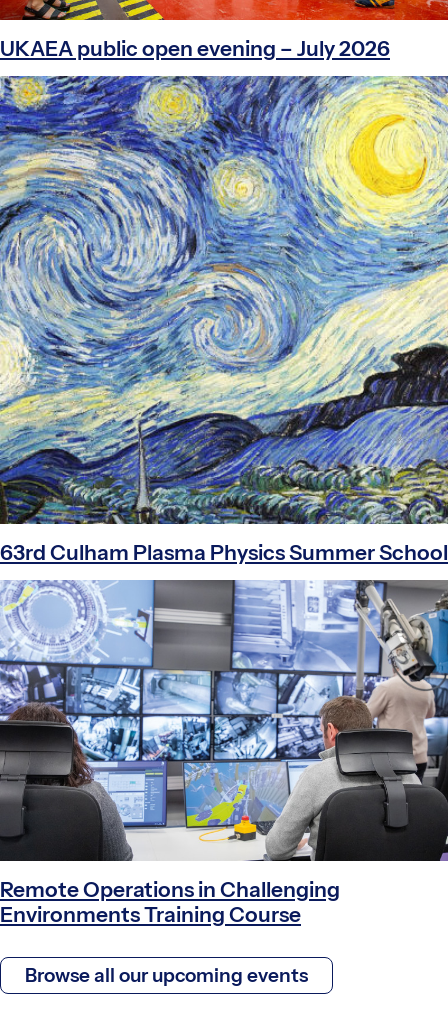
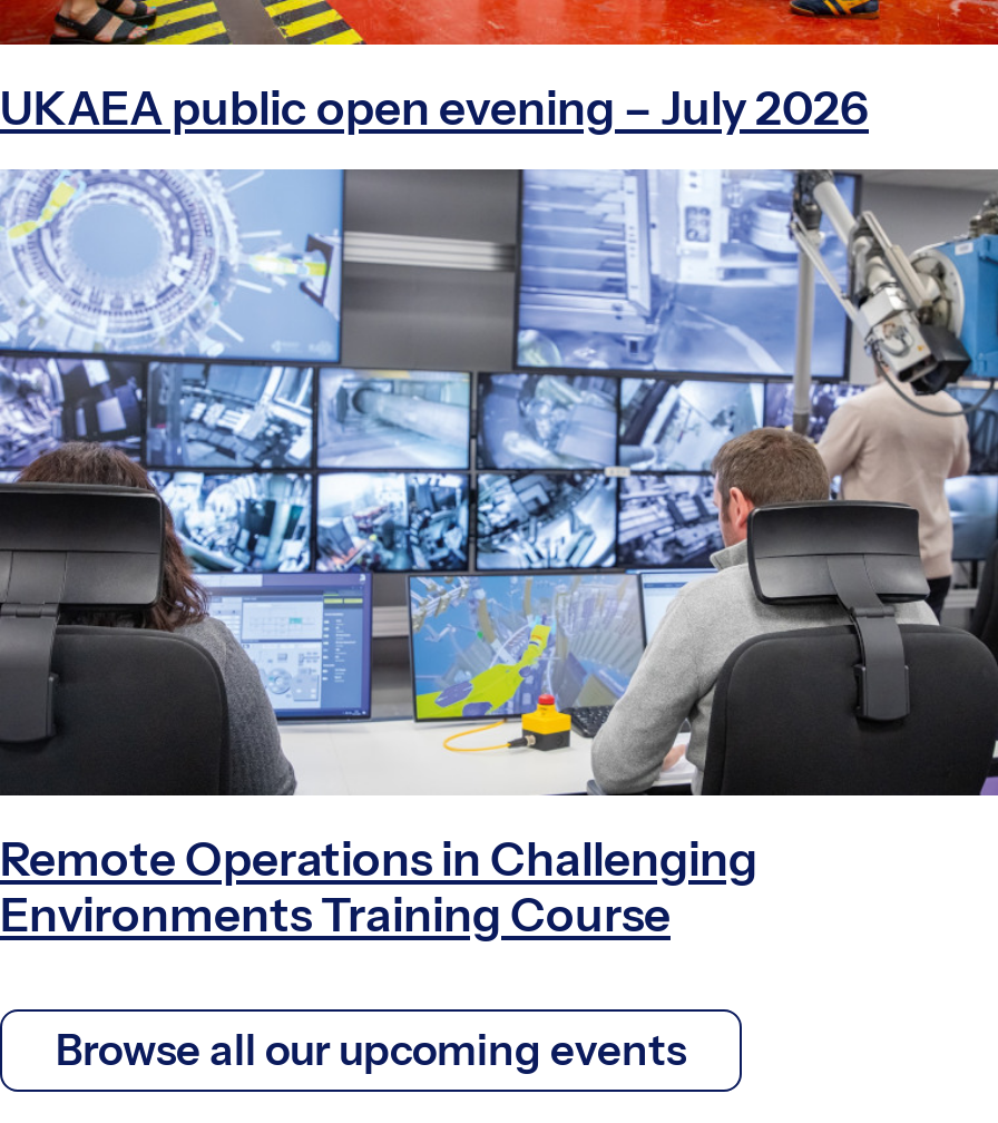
[0,75,448,565] [image] | 63rd Culham Plasma Physics Summer School -> none

